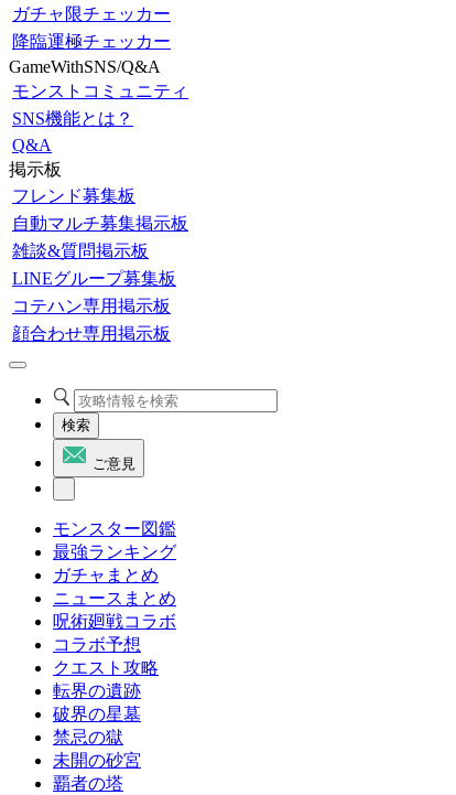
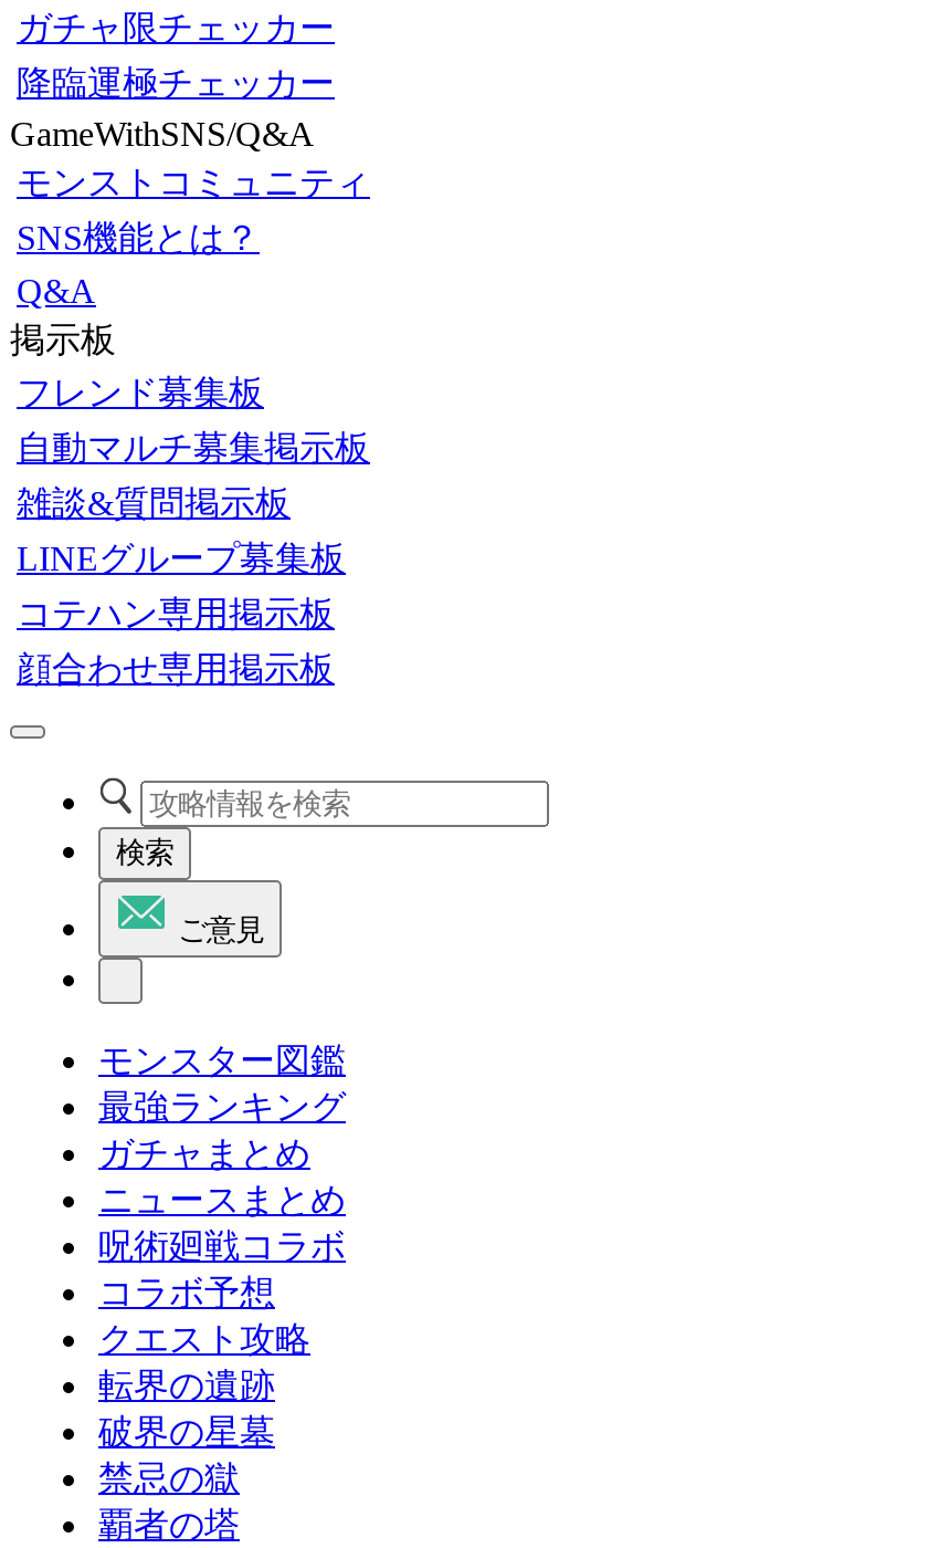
[53,751,141,770] 未開の砂宮 -> none

